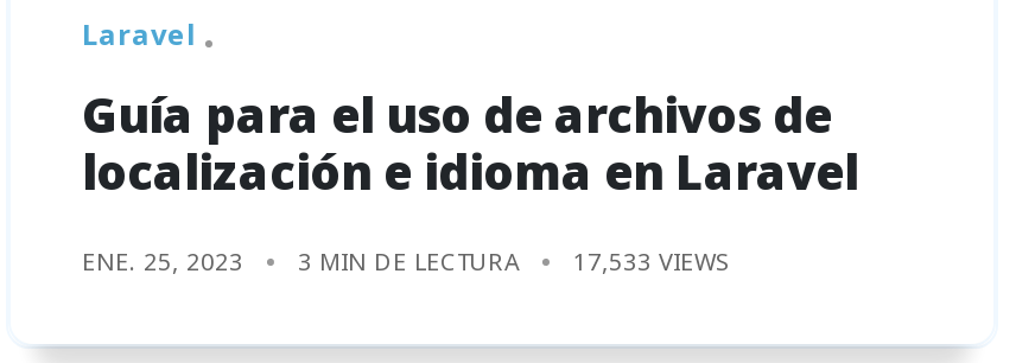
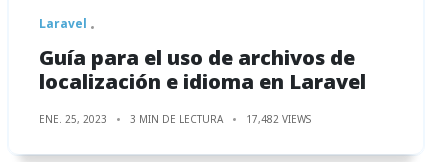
[82,244,728,277] ENE. 25, 2023 3 MIN DE LECTURA 17,533 VIEWS -> [39,112,311,126] ENE. 25, 2023 3 MIN DE LECTURA 17,482 VIEWS

